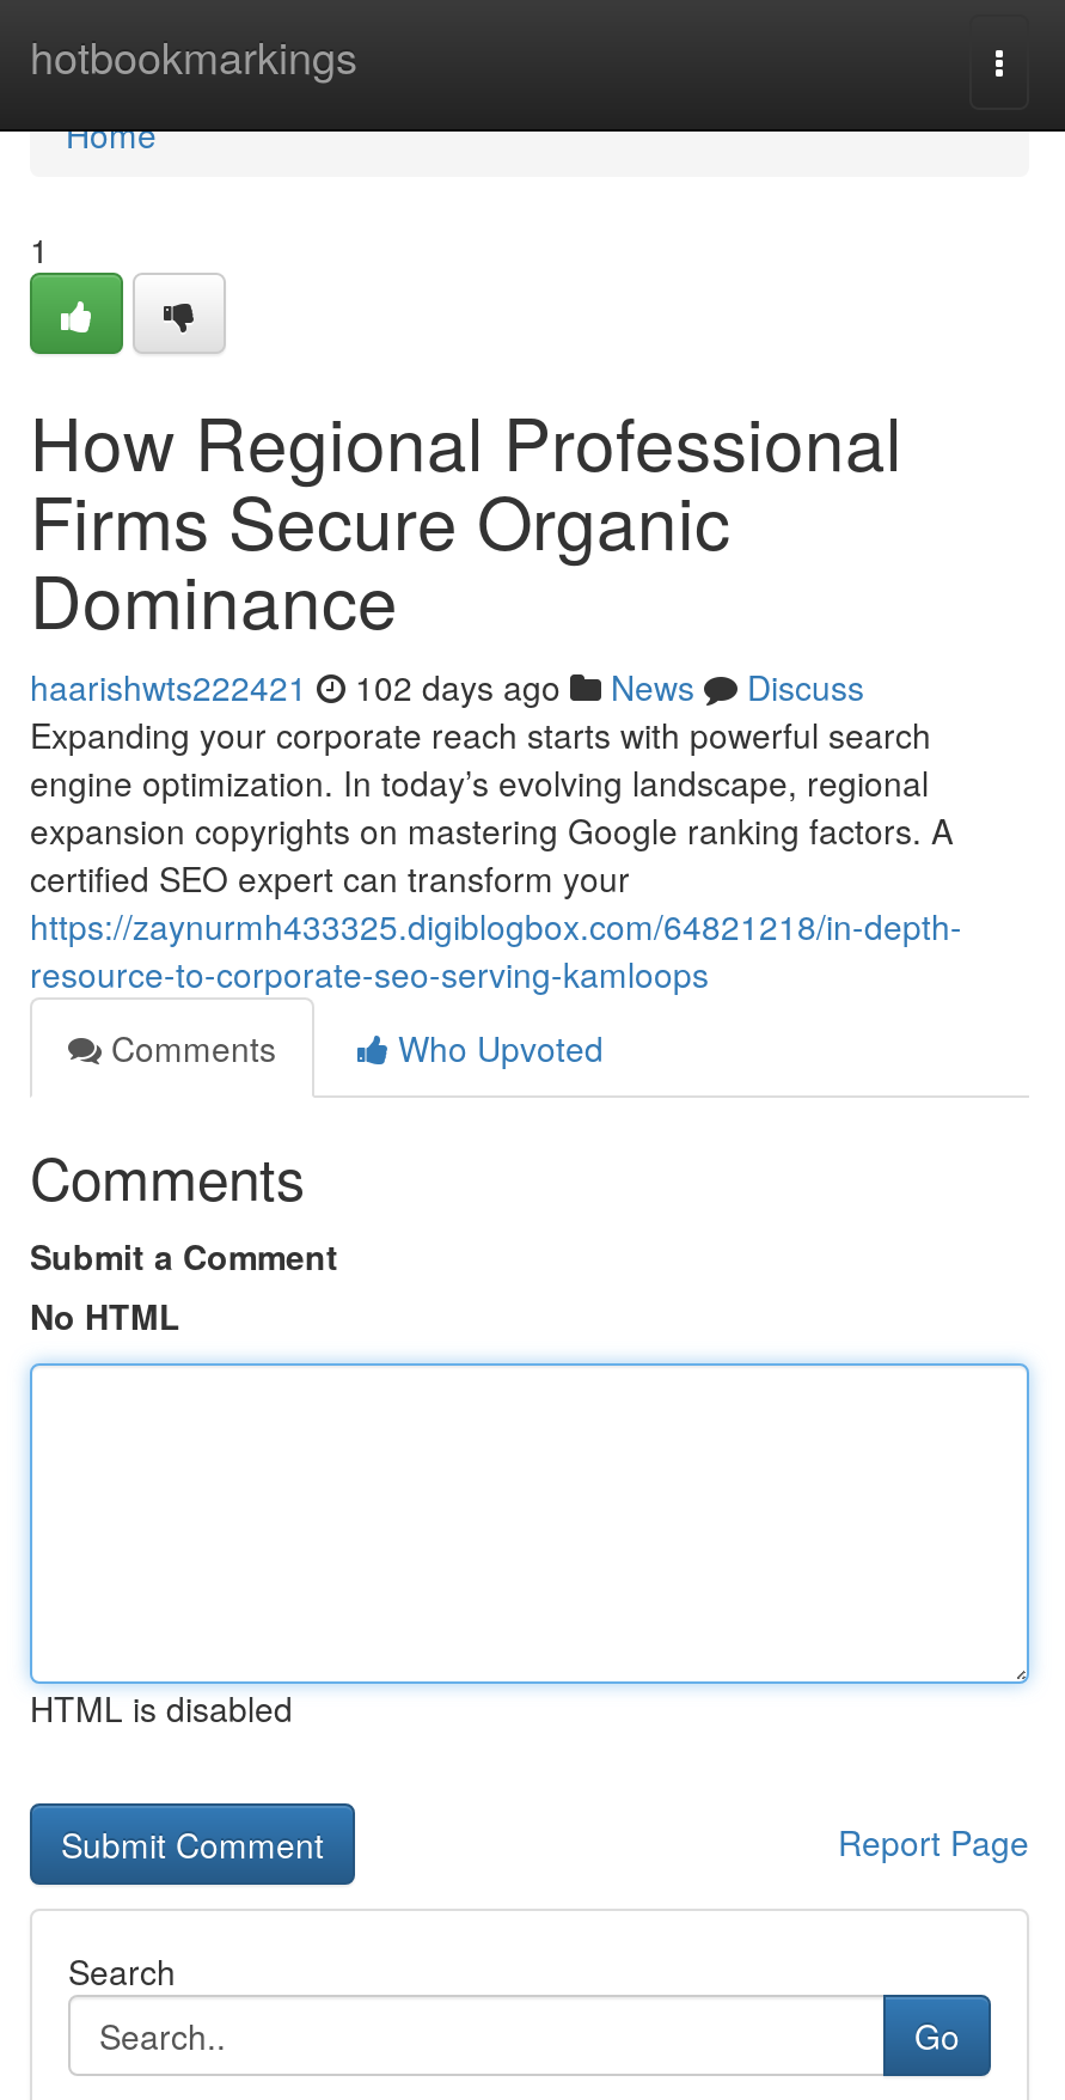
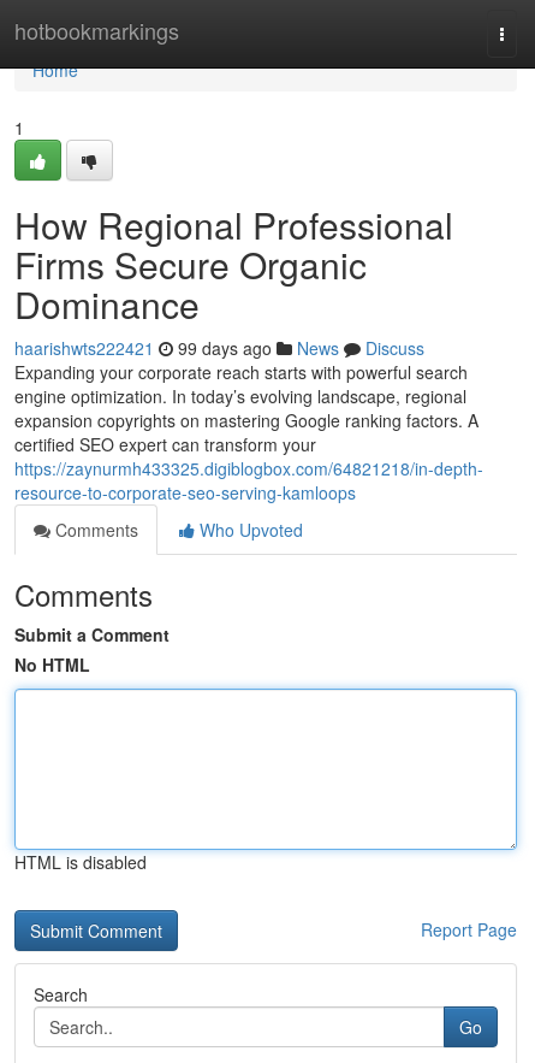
[30,663,864,710] haarishwts222421 102 days ago News Discuss -> [14,336,424,360] haarishwts222421 99 days ago News Discuss

